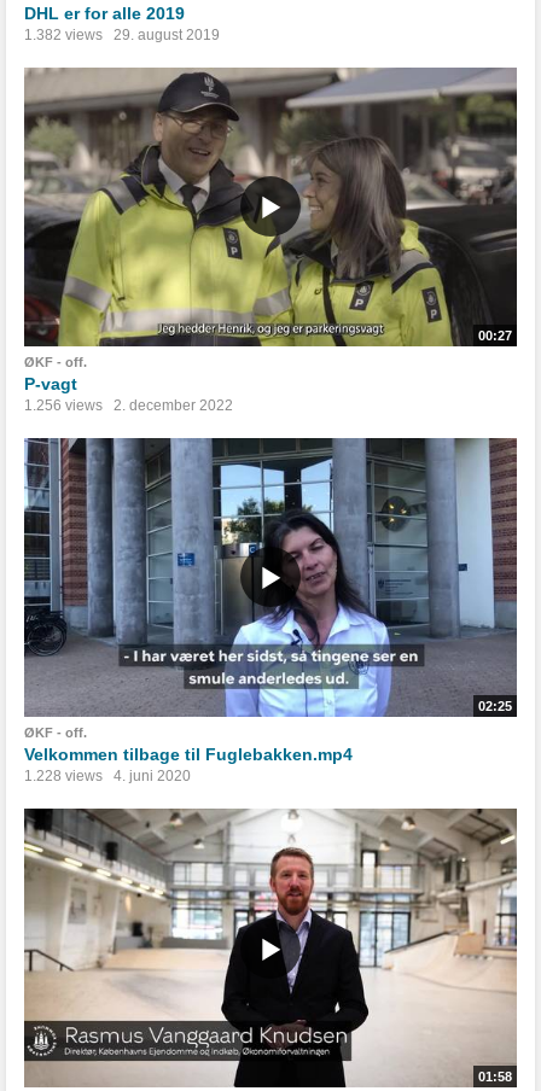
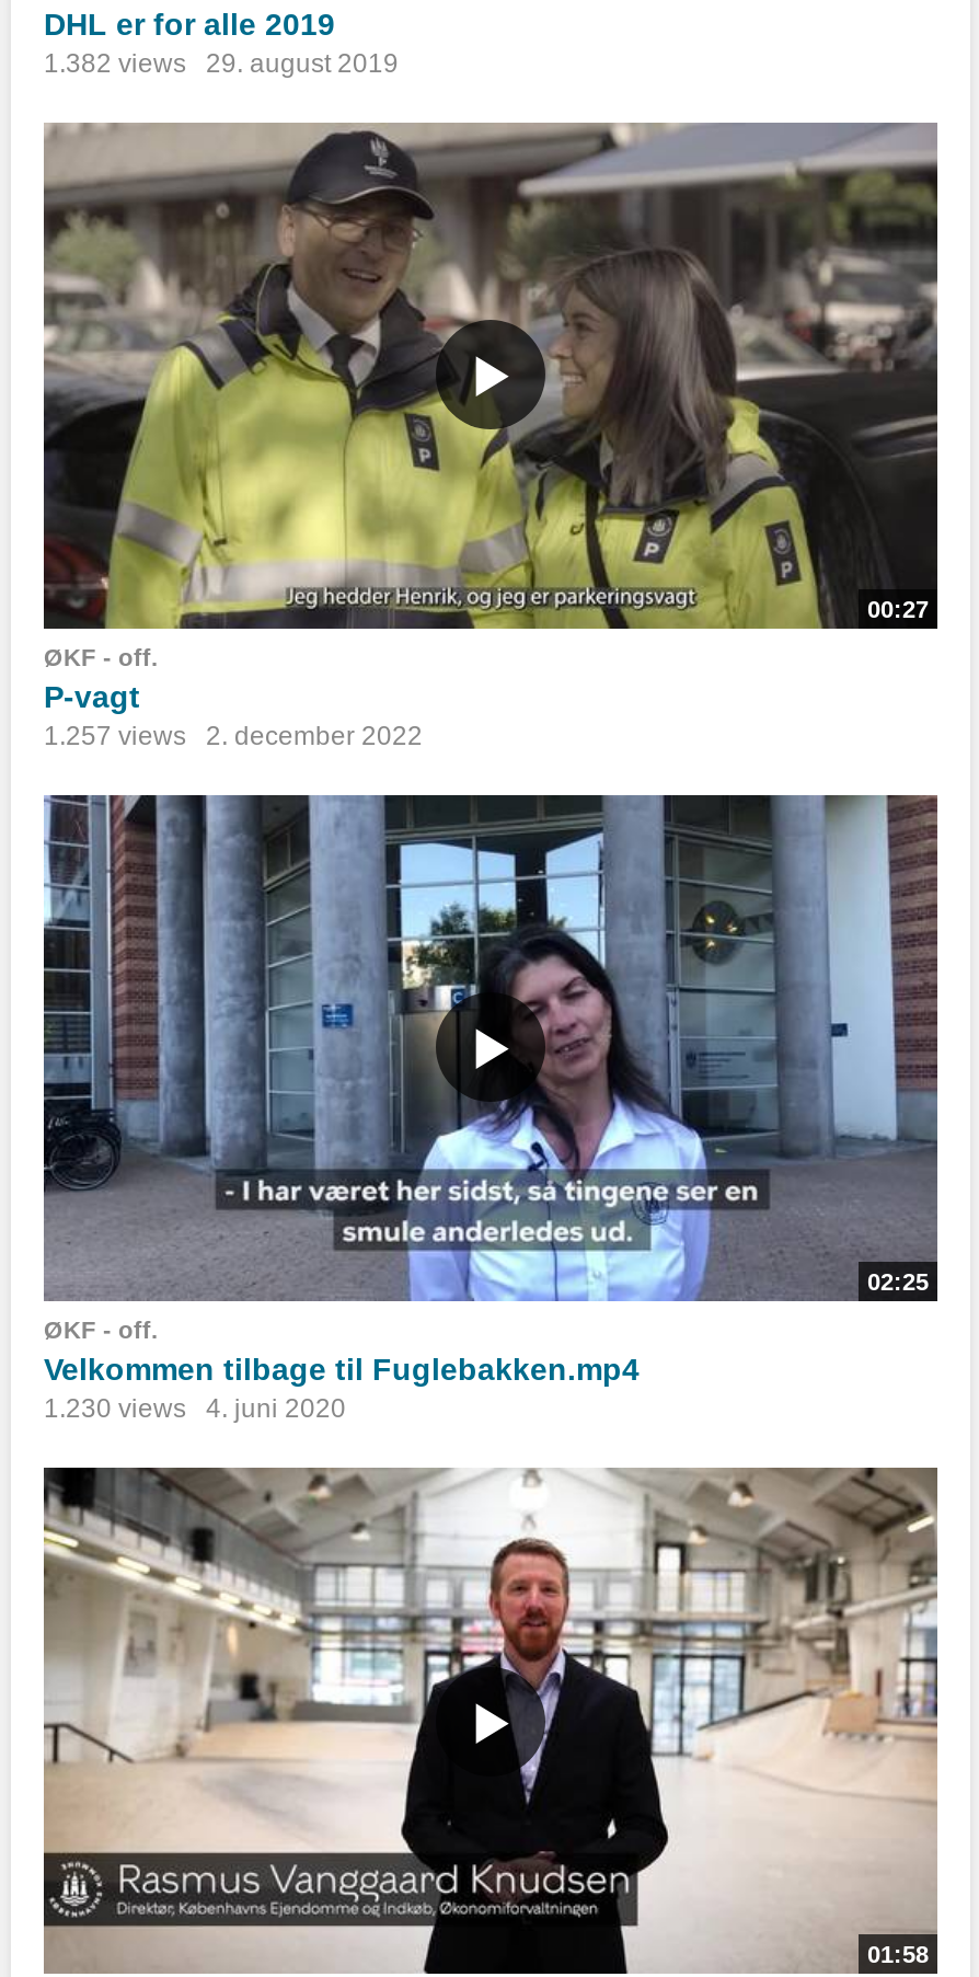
[24,397,233,414] 1.256 views 2. december 2022 -> [44,720,423,751] 1.257 views 2. december 2022
[24,768,191,785] 1.228 views 4. juni 2020 -> [44,1393,346,1424] 1.230 views 4. juni 2020

